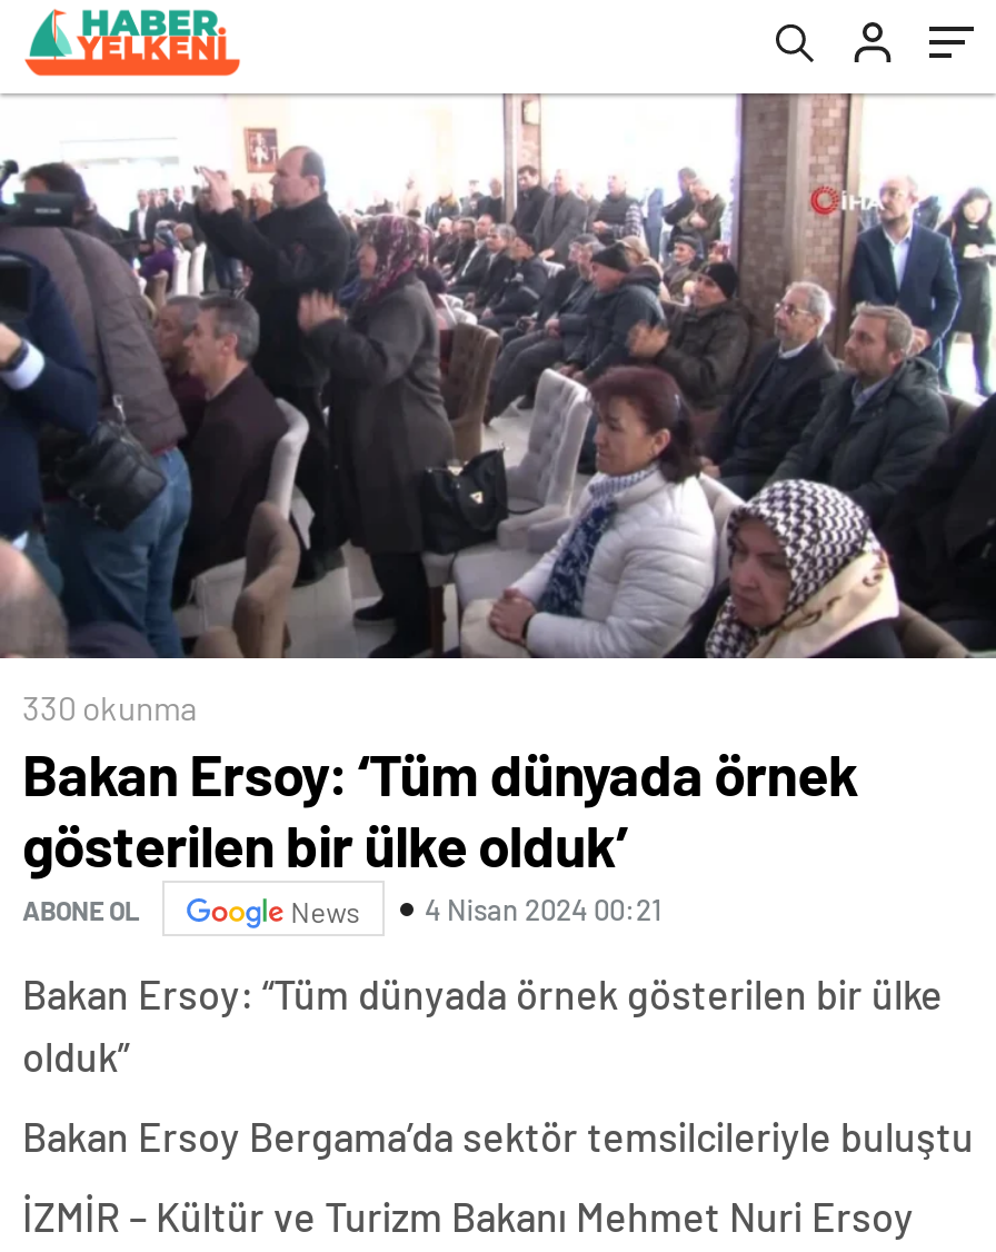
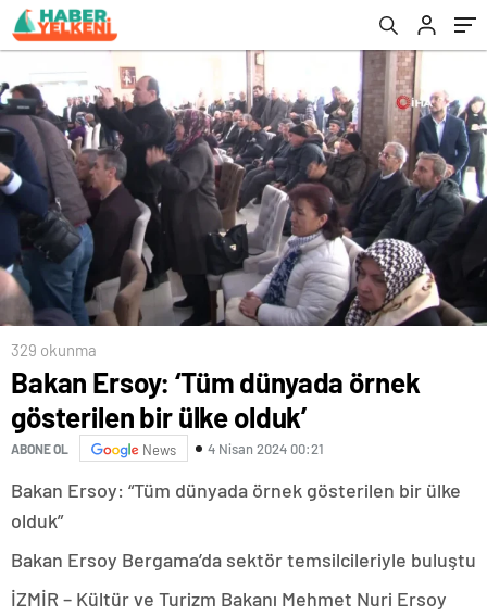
[22,688,198,728] 330 okunma -> [11,340,97,360] 329 okunma

